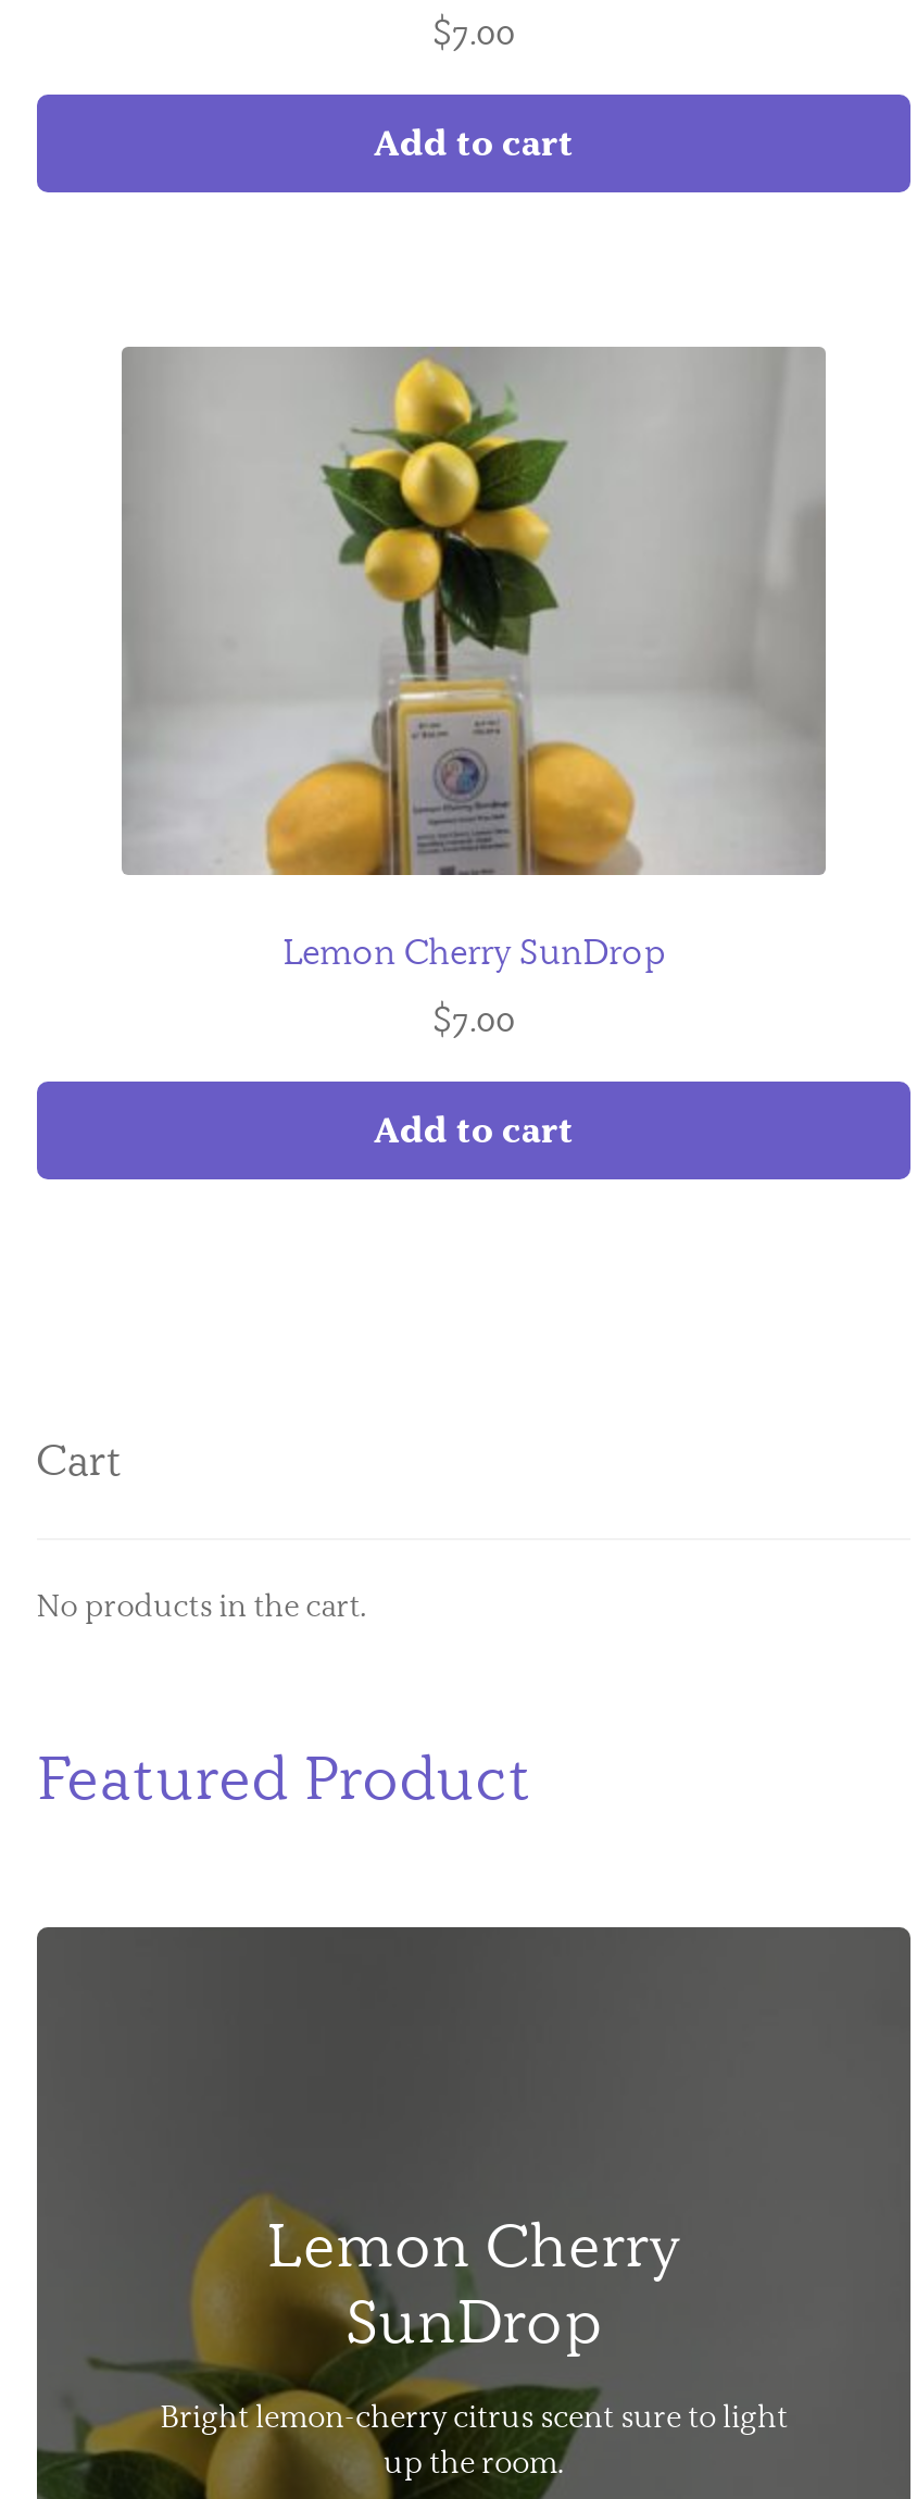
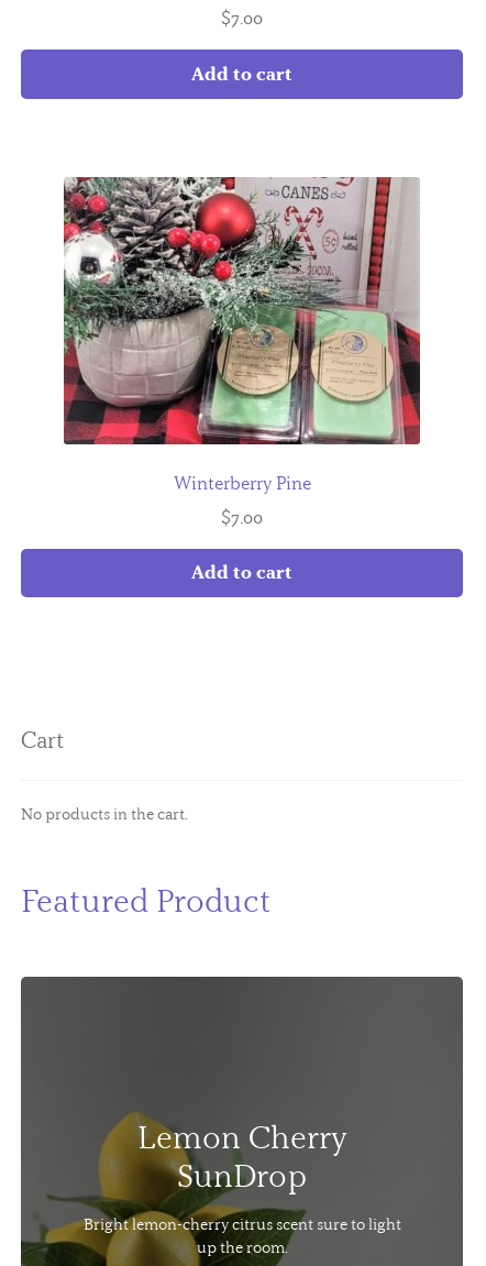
[120,347,826,973] [image] | Lemon Cherry SunDrop -> [63,176,421,494] [image] | Winterberry Pine

